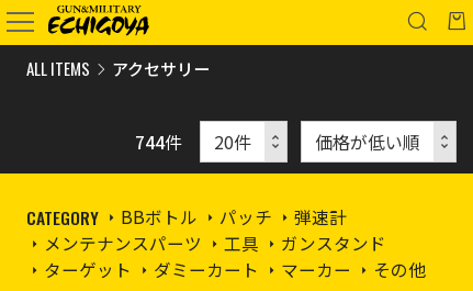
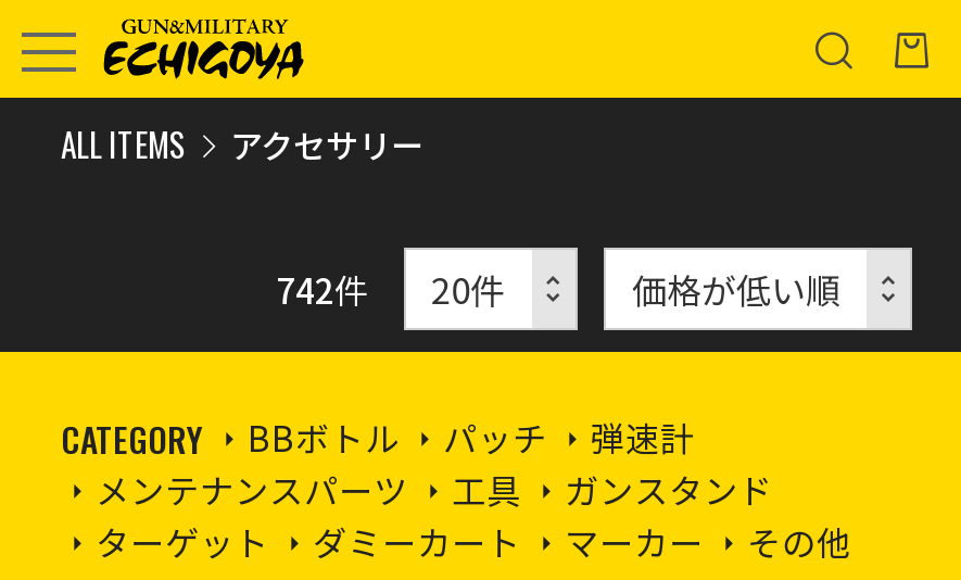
[135,129,182,153] 744件 -> [276,264,369,312] 742件

